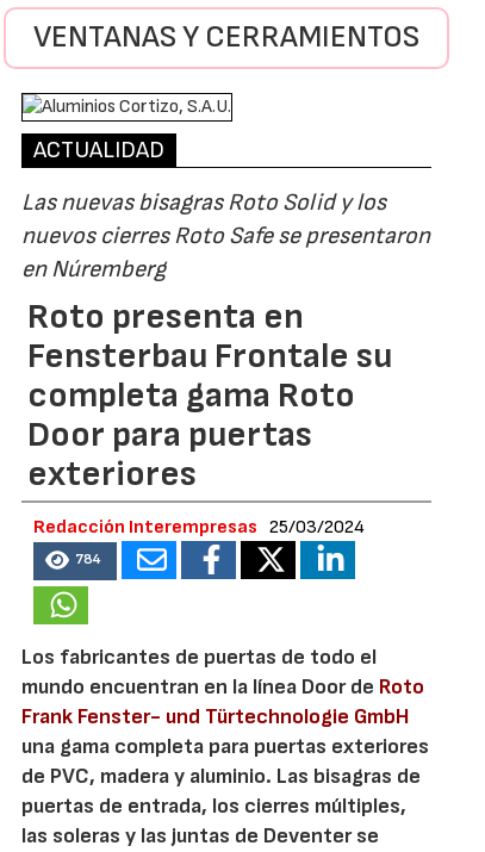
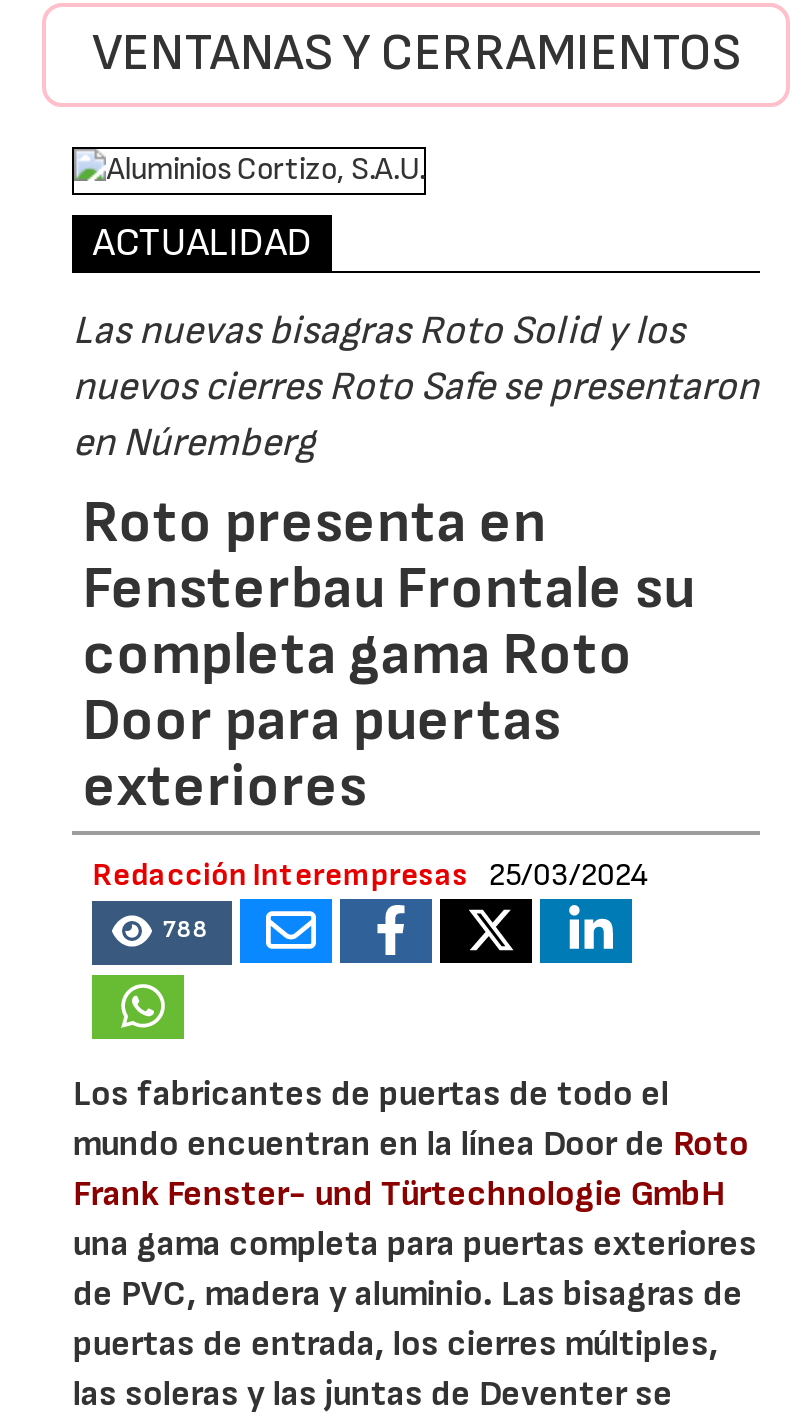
[76,551,102,568] 784 -> [163,915,209,945] 788

